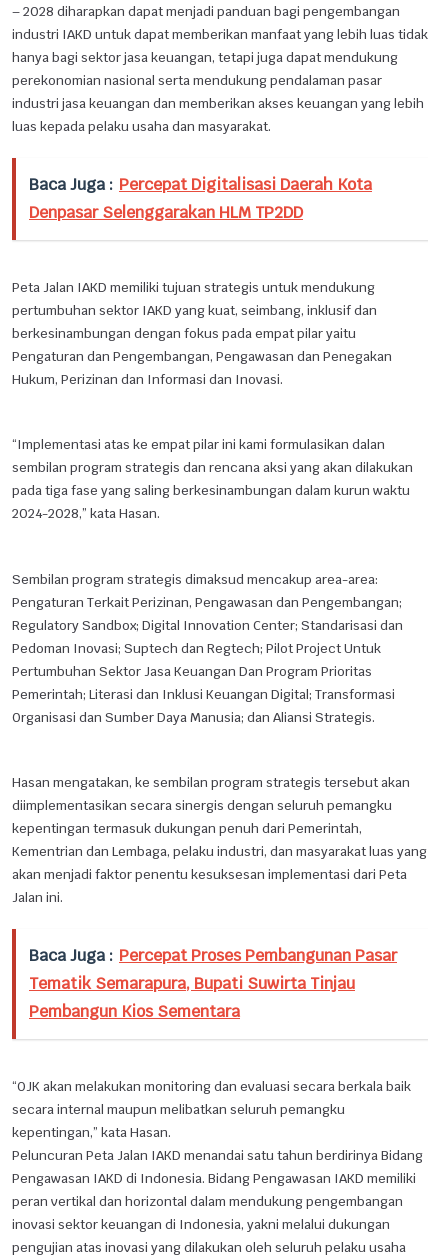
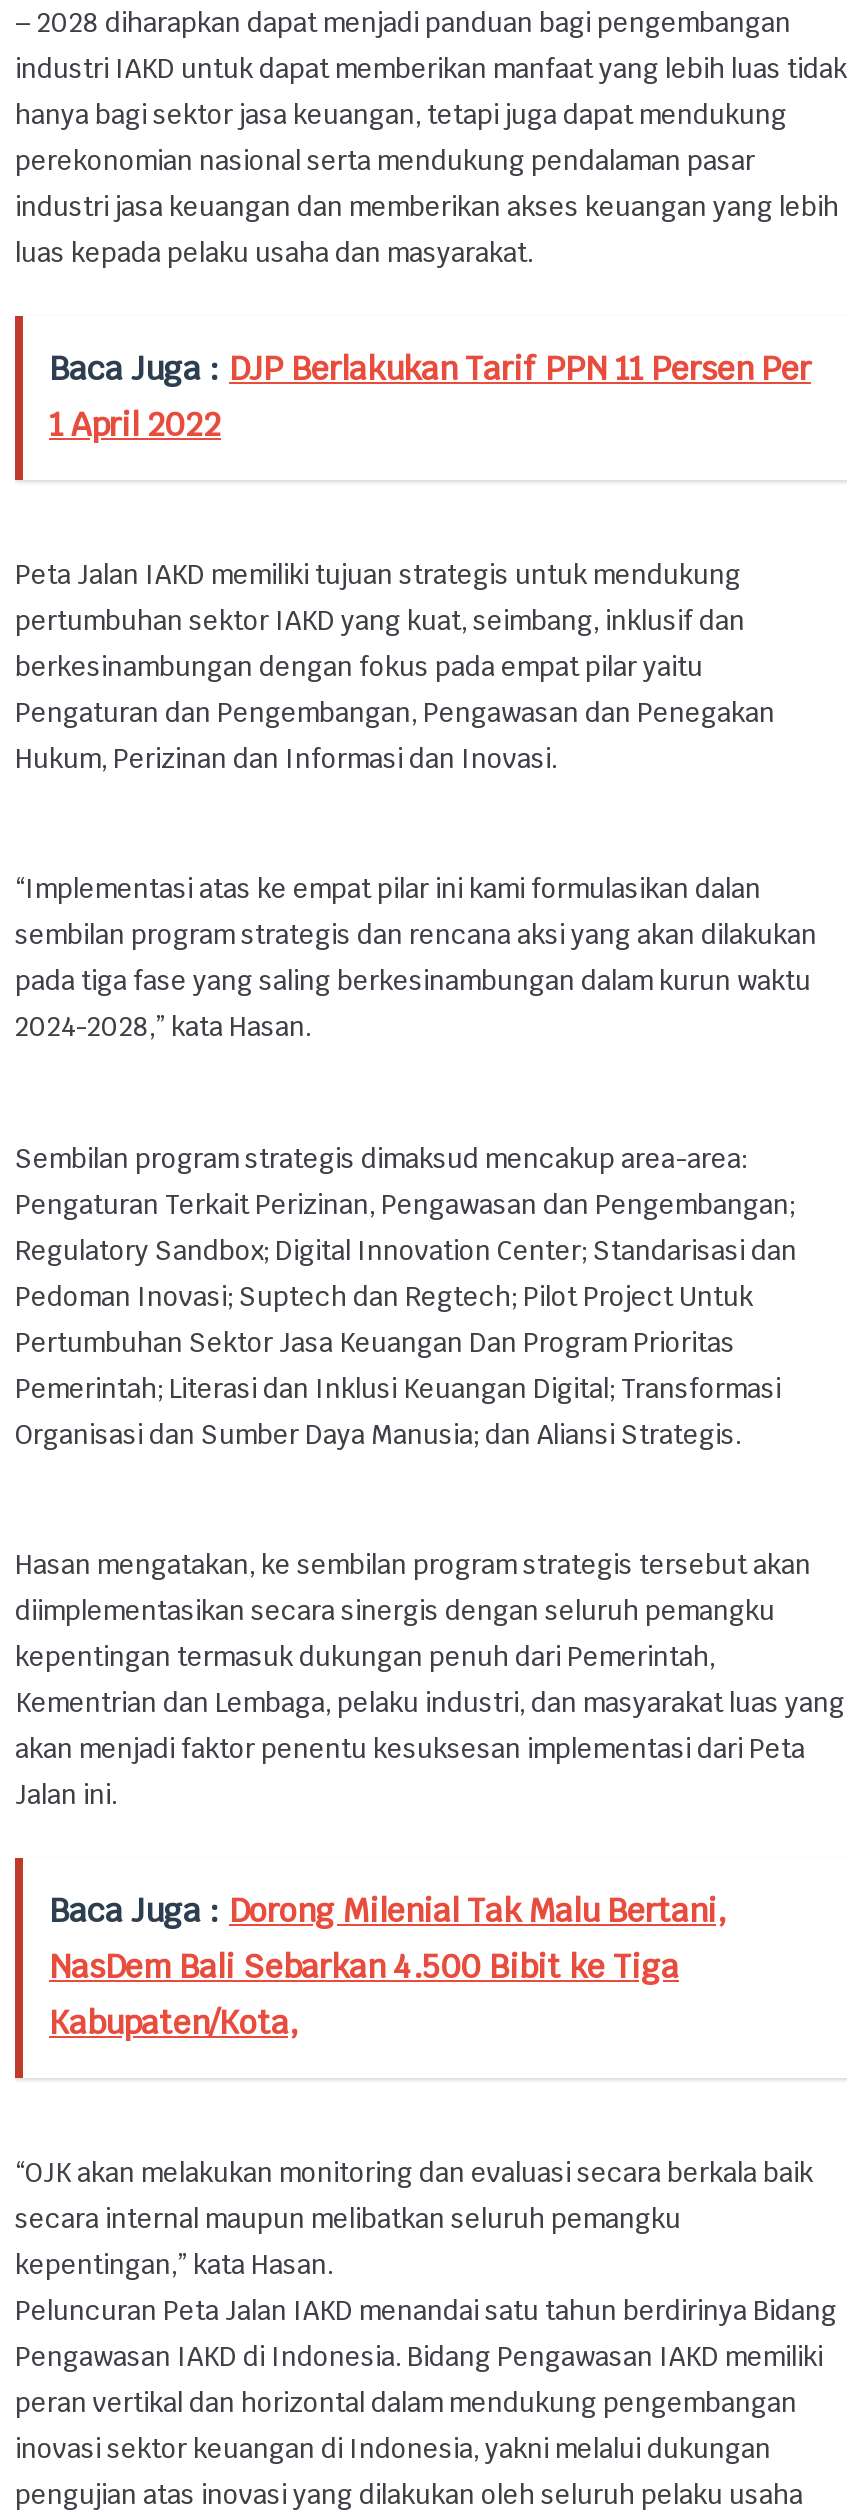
[29,174,372,223] Baca Juga : Percepat Digitalisasi Daerah Kota | Denpasar Selenggarakan HLM TP2DD -> [49,348,811,446] Baca Juga : DJP Berlakukan Tarif PPN 11 Persen Per | 1 April 2022
[29,945,397,1022] Baca Juga : Percepat Proses Pembangunan Pasar | Tematik Semarapura, Bupati Suwirta Tinjau | Pembangun Kios Sementara -> [49,1890,725,2044] Baca Juga : Dorong Milenial Tak Malu Bertani, | NasDem Bali Sebarkan 4.500 Bibit ke Tiga | Kabupaten/Kota,

